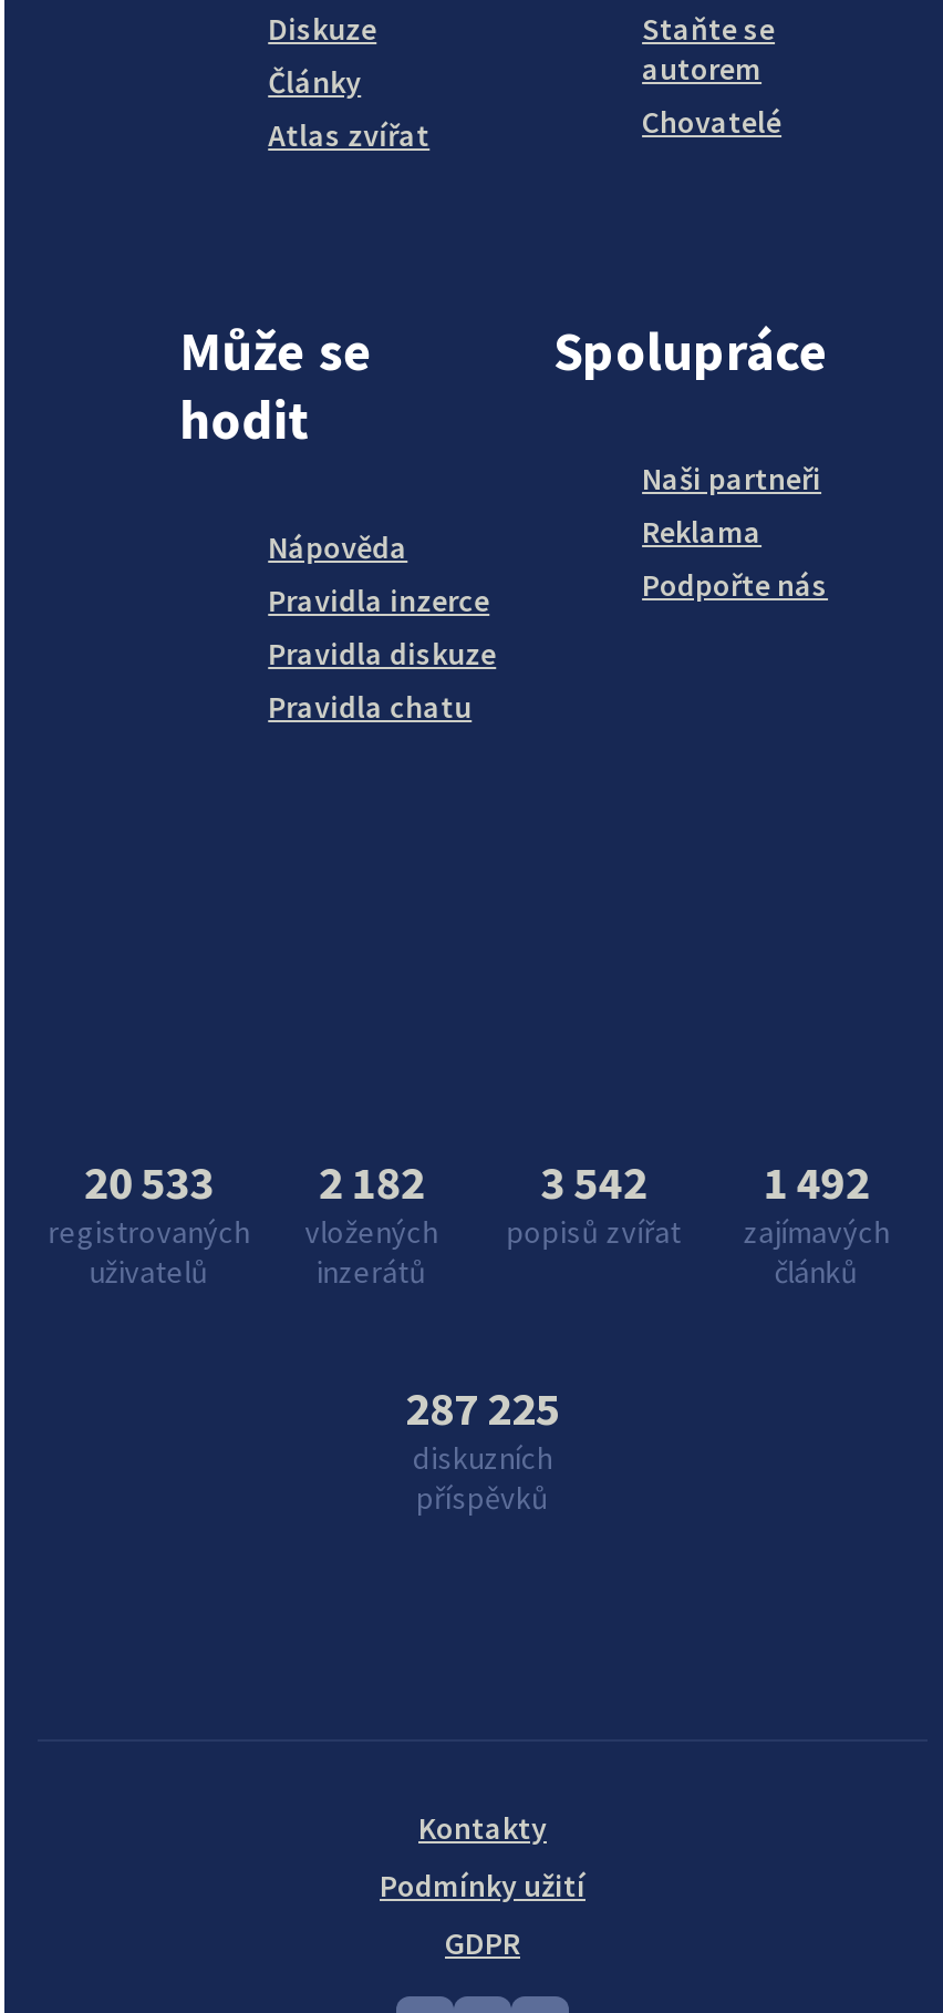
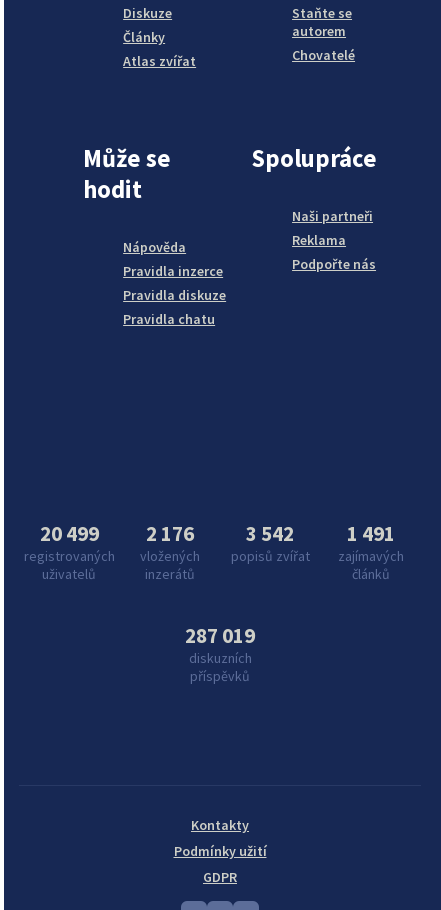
[84,1153,214,1212] 20 533 -> [40,520,99,547] 20 499
[318,1153,425,1212] 2 182 -> [146,520,194,547] 2 176
[763,1153,870,1212] 1 492 -> [347,520,395,547] 1 491
[405,1379,560,1438] 287 225 -> [185,622,255,649] 287 019

